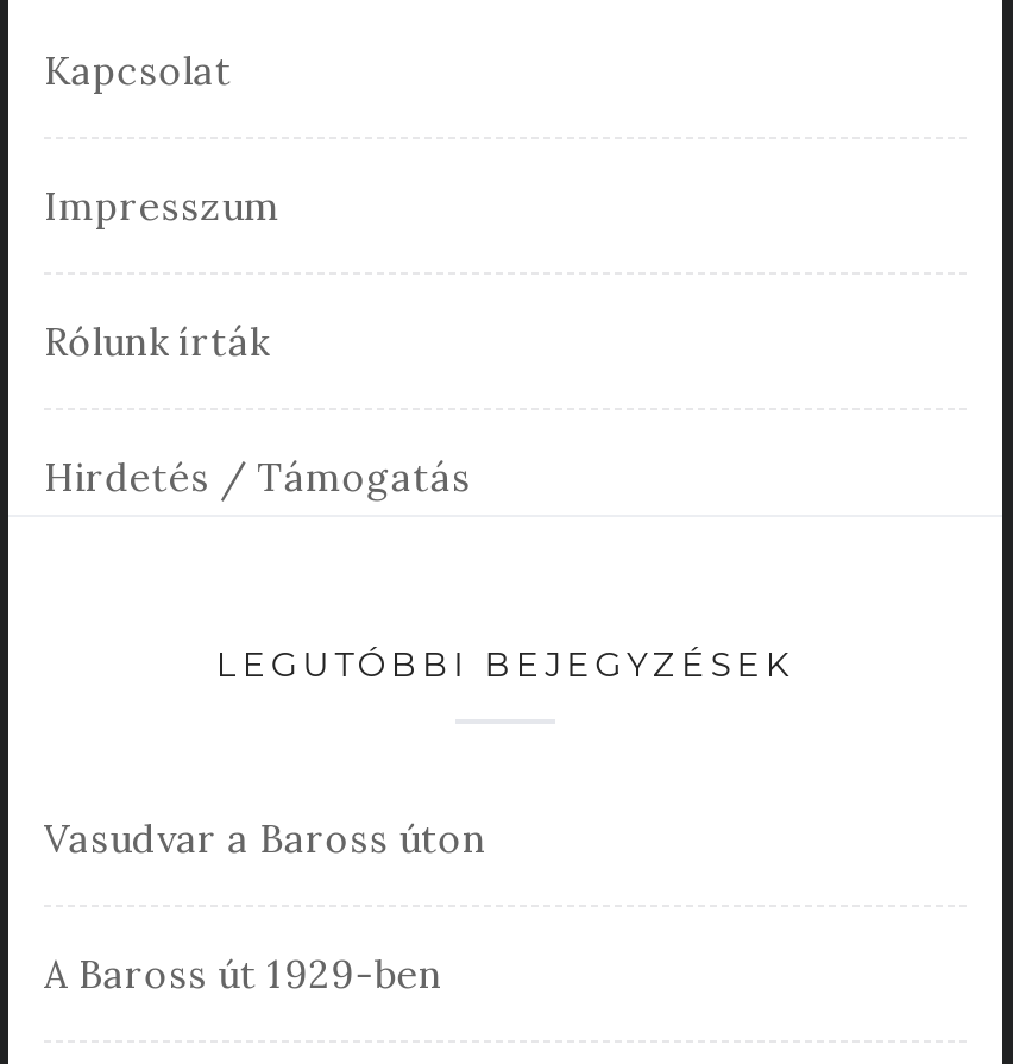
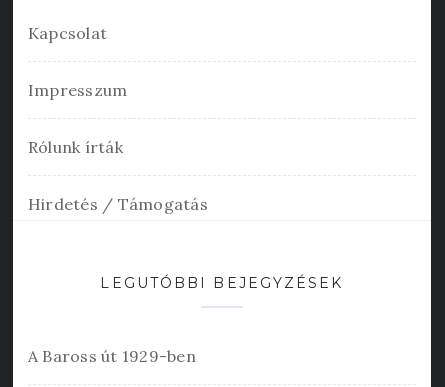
[44,816,487,864] Vasudvar a Baross úton -> none

